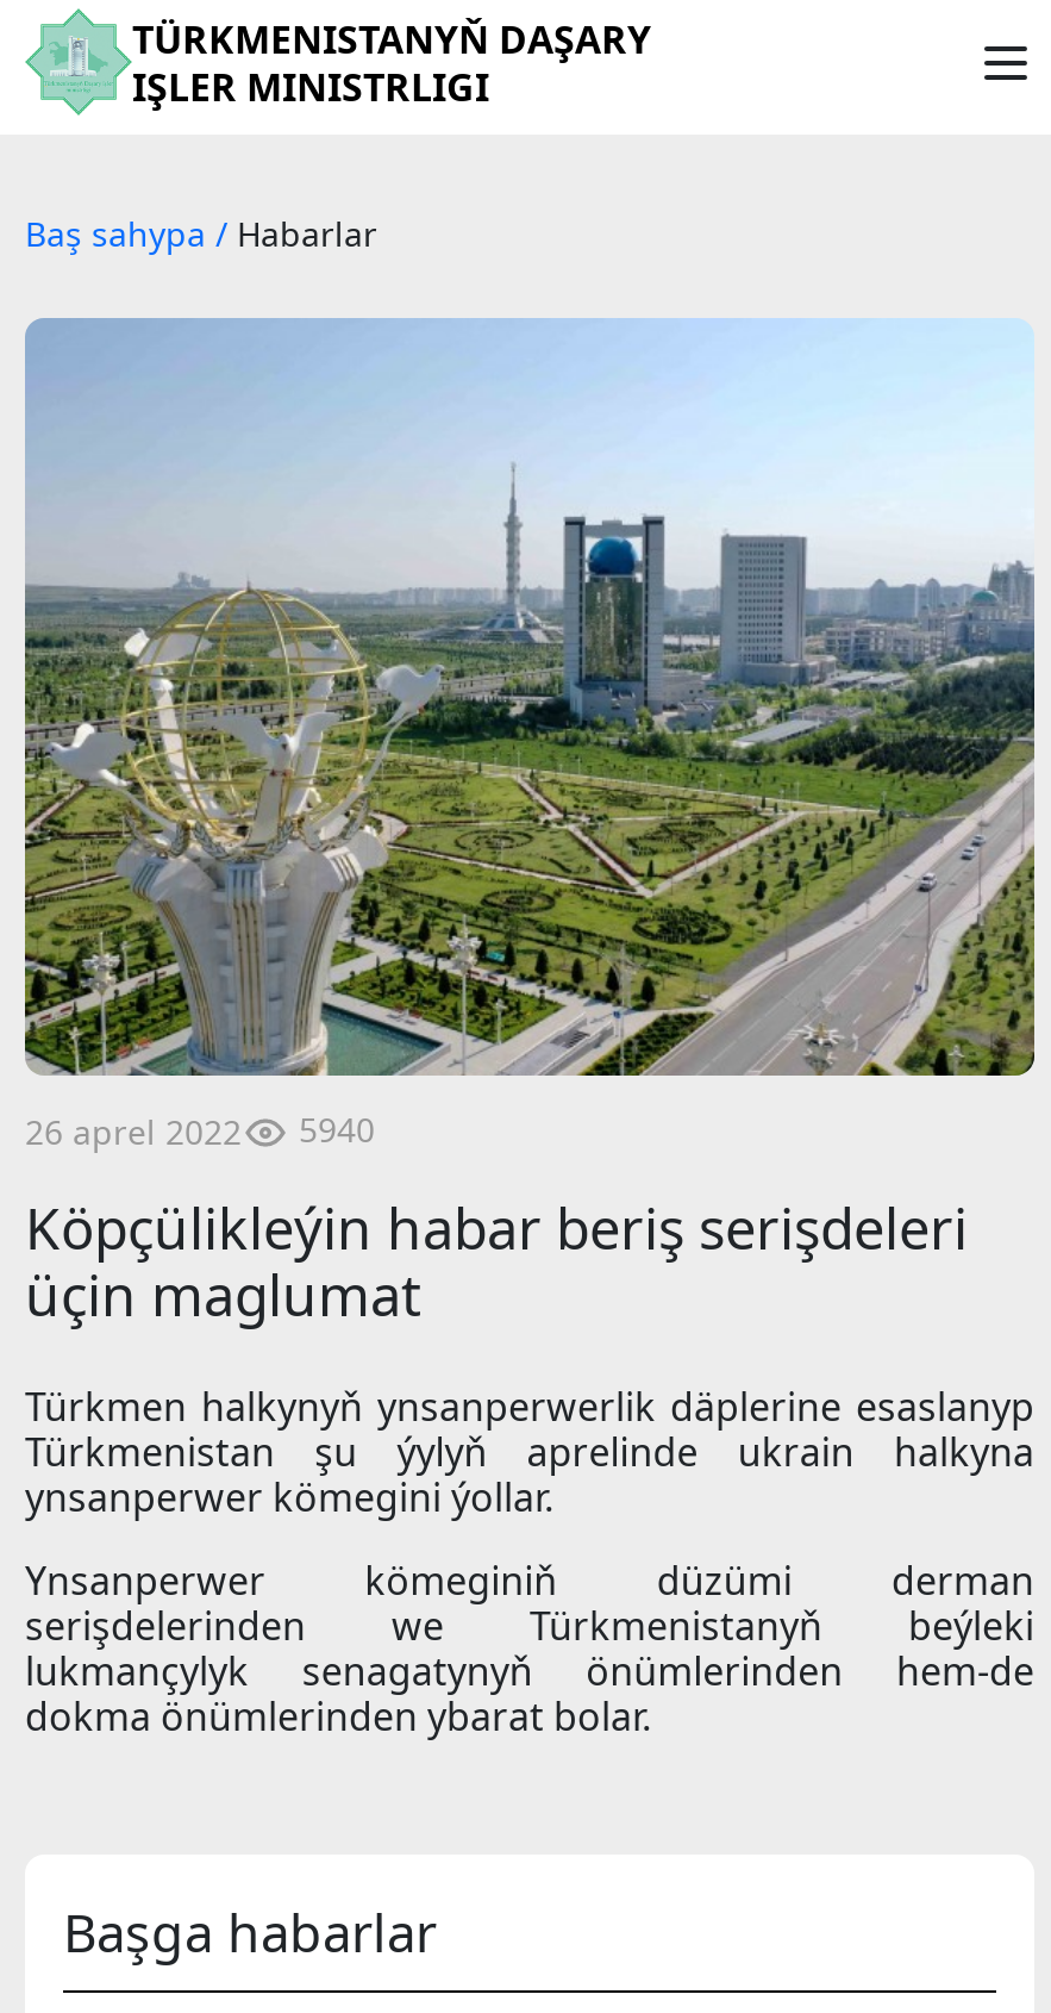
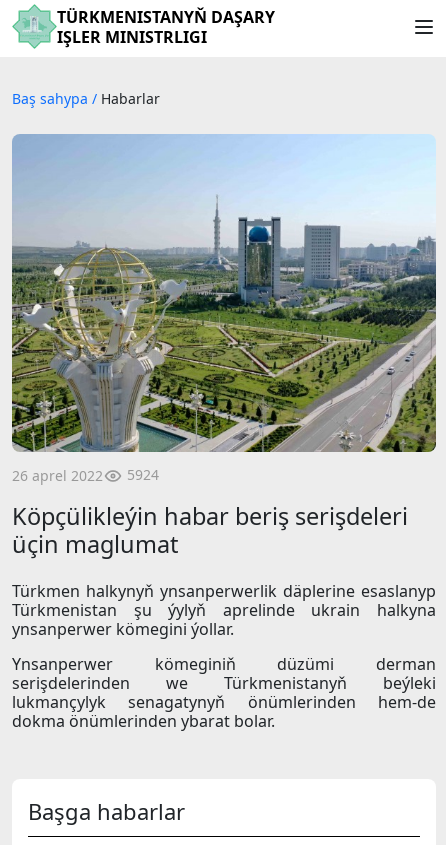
[25,1107,375,1153] 26 aprel 2022 5940 -> [12,465,159,485] 26 aprel 2022 5924

